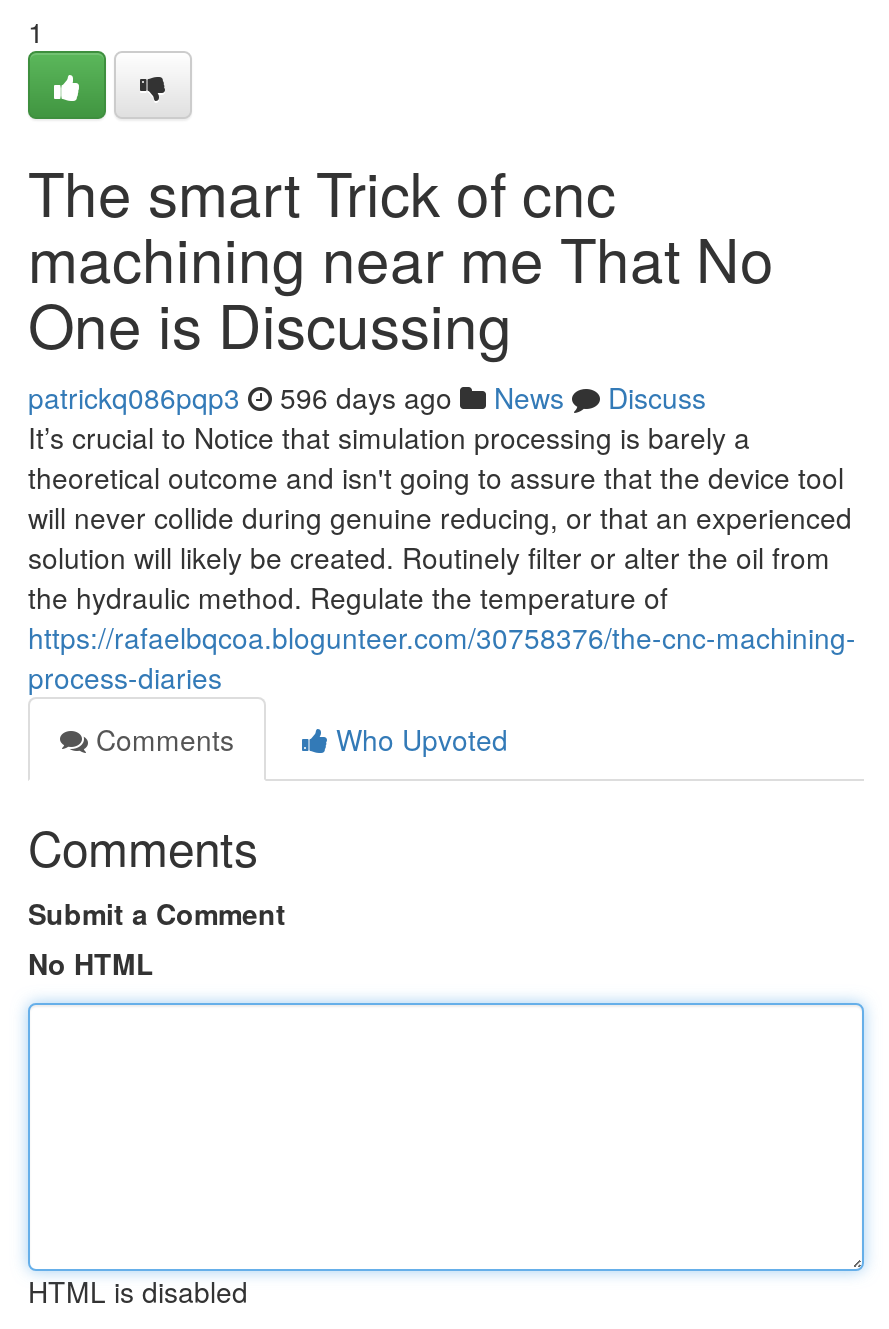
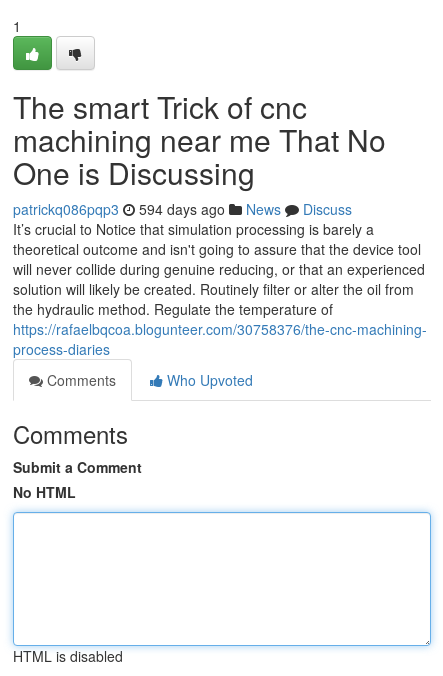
[28,377,706,417] patrickq086pqp3 596 days ago News Discuss -> [13,199,352,219] patrickq086pqp3 594 days ago News Discuss

